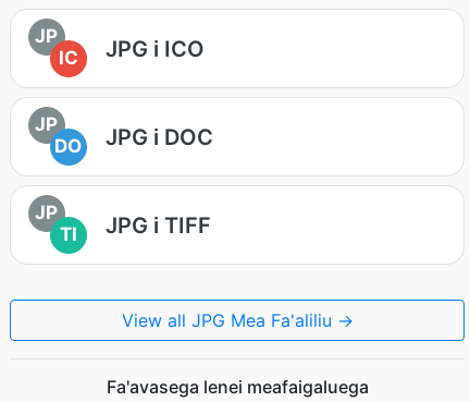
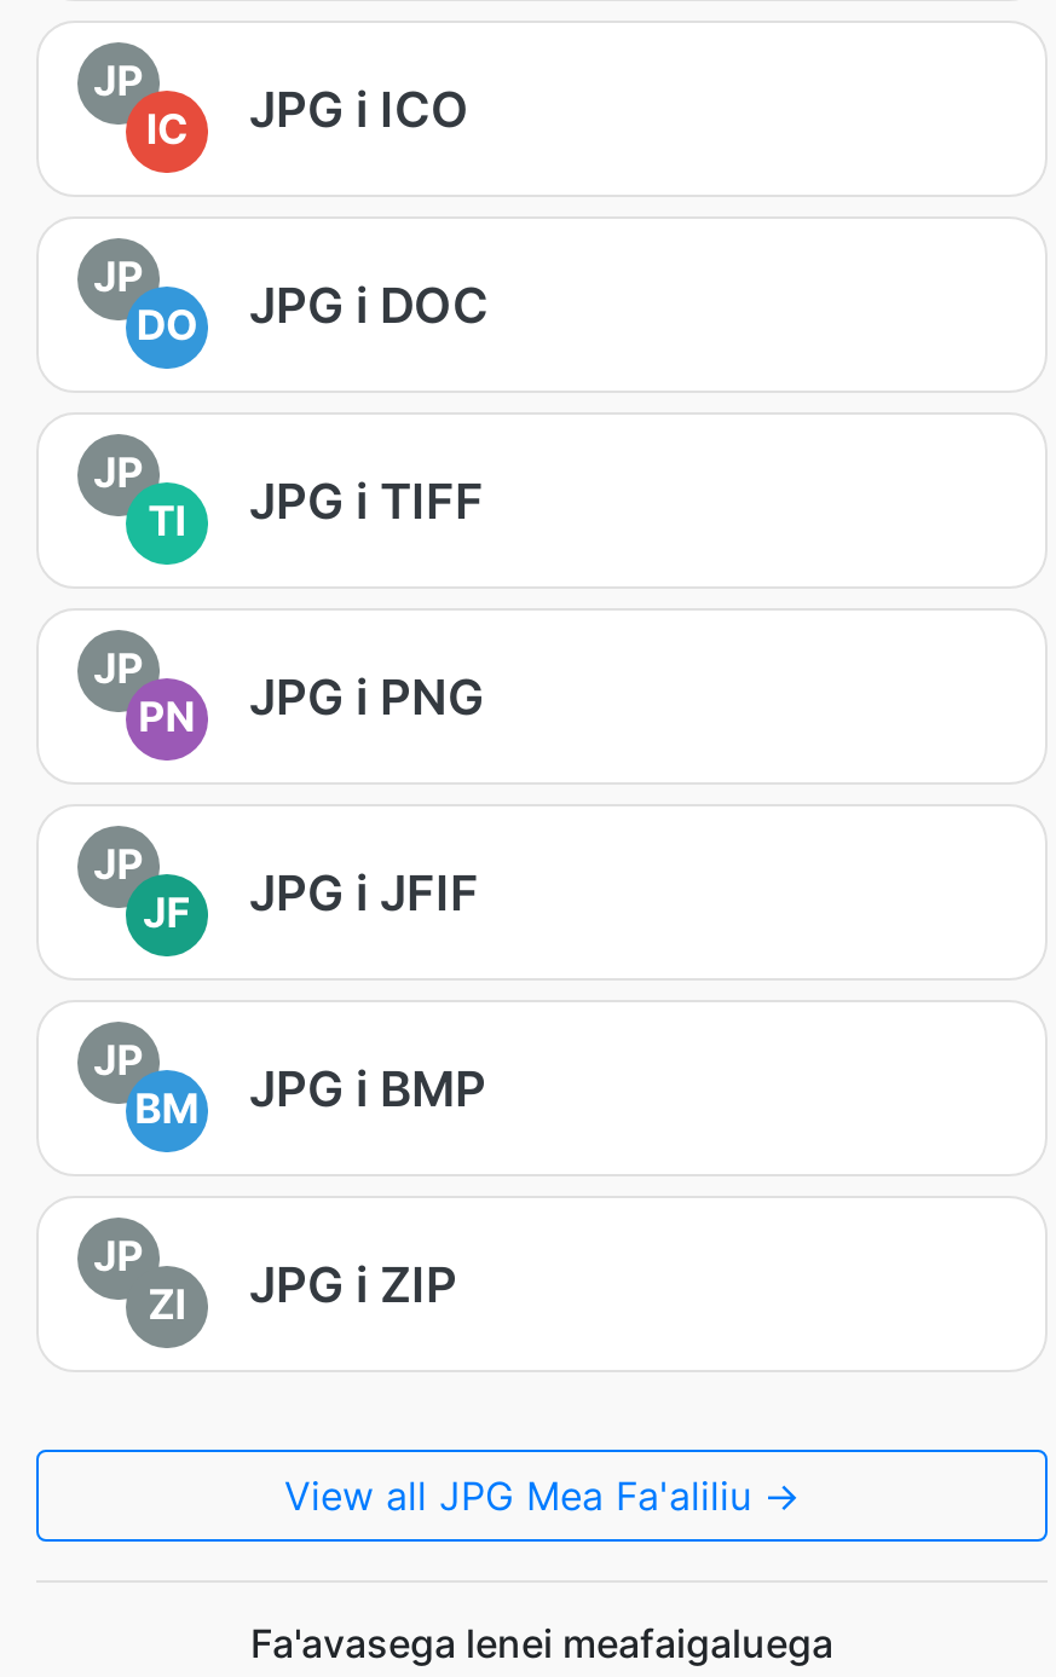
none -> [93,643,486,1329] JP | PN | JPG i PNG | JP | JF | JPG i JFIF | JP | BM | JPG i BMP | JP | ZI | JPG i ZIP

